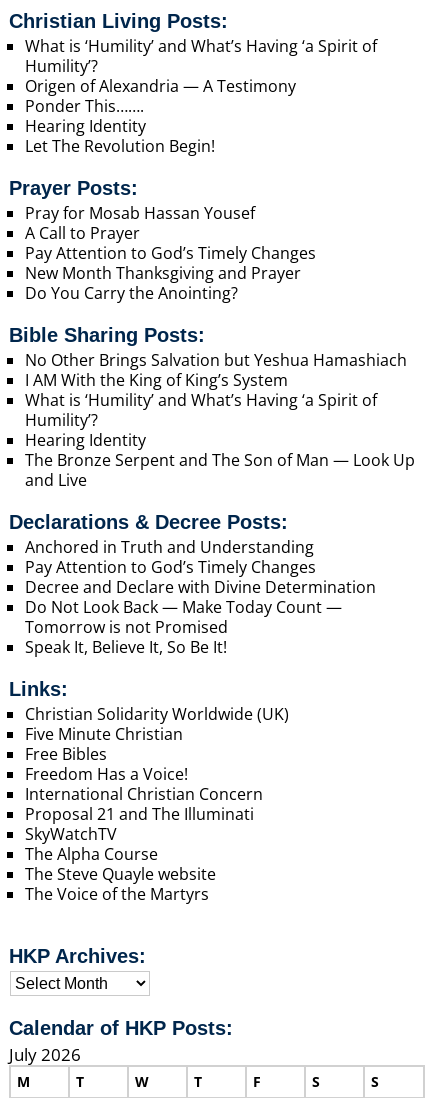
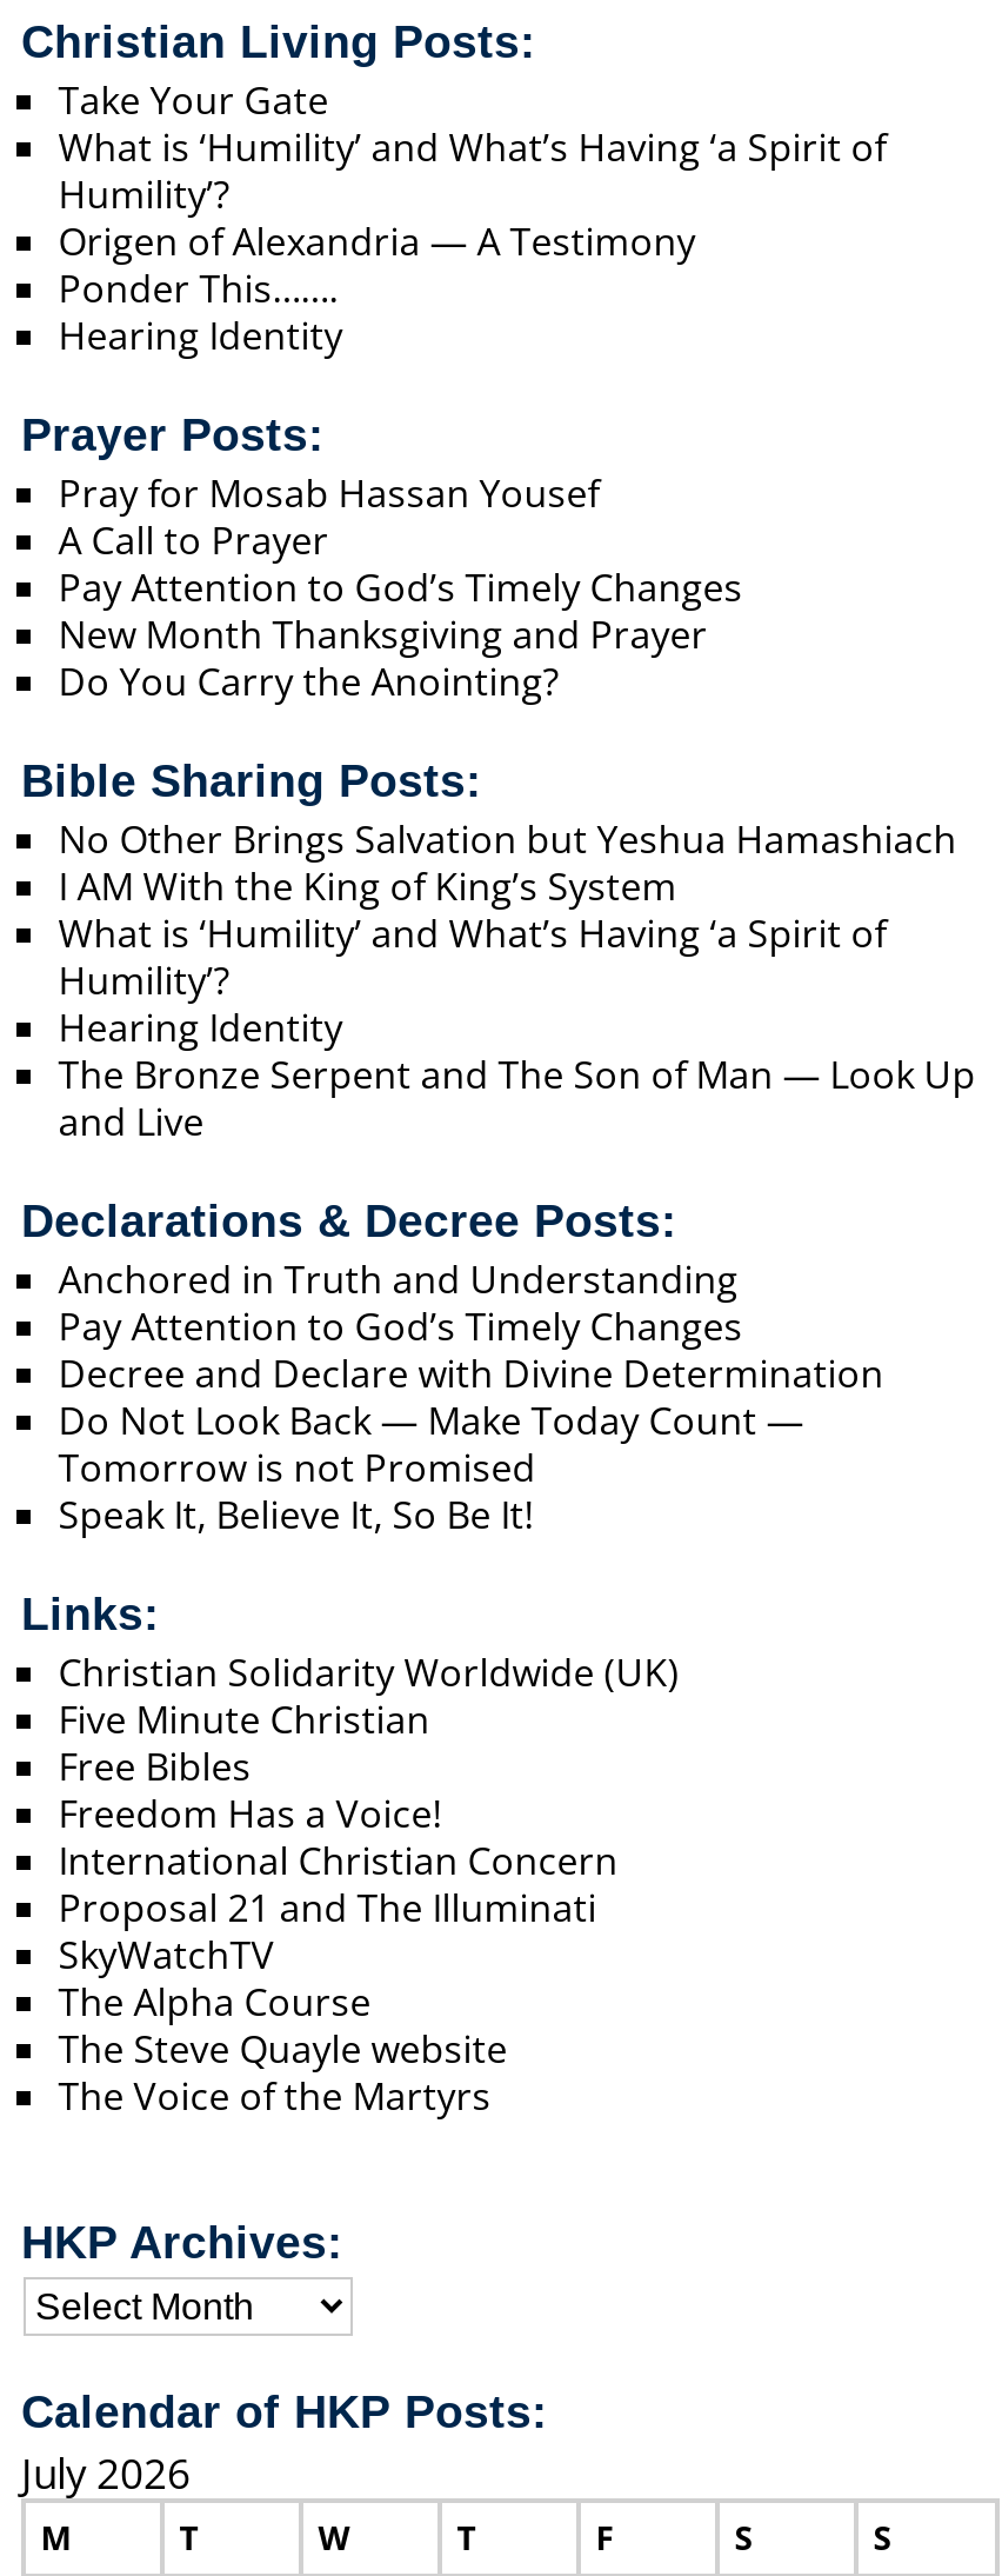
none -> [58,75,329,127] Take Your Gate
moved [25,35,377,137] -> [58,122,886,362]: What is ‘Humility’ and What’s Having ‘a Spirit of | Humility’? | Origen of Alexandria — A Testimony | Ponder This……. | Hearing Identity
[25,135,215,157] Let The Revolution Begin! -> none

